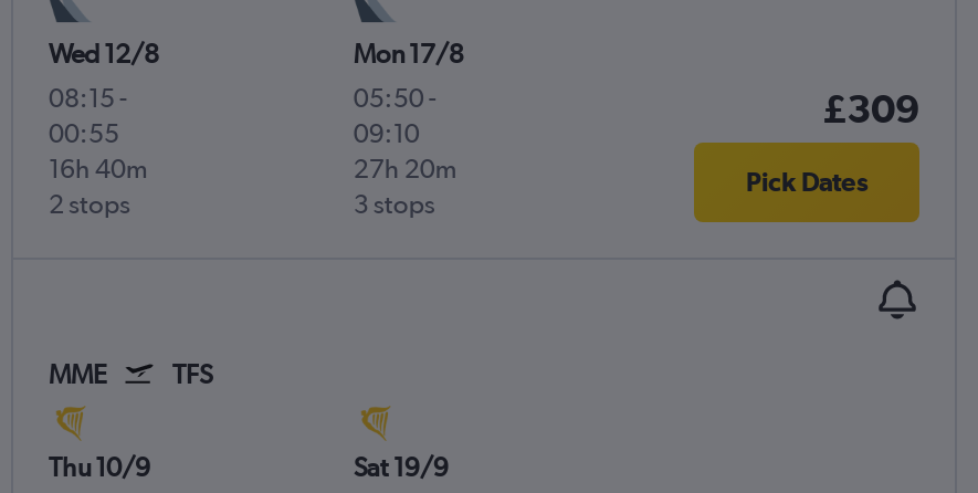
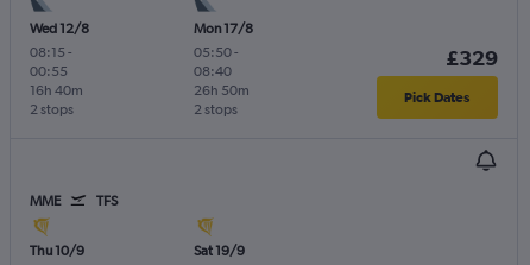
[822,84,919,129] £309 -> [446,45,498,69] £329
[353,118,420,149] 09:10 -> [194,63,232,80] 08:40
[353,153,457,184] 27h 20m -> [194,82,249,99] 26h 50m
[353,188,435,219] 3 stops -> [194,101,238,118] 2 stops

